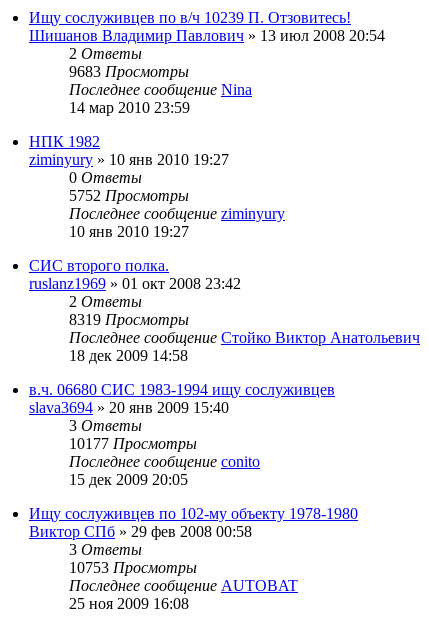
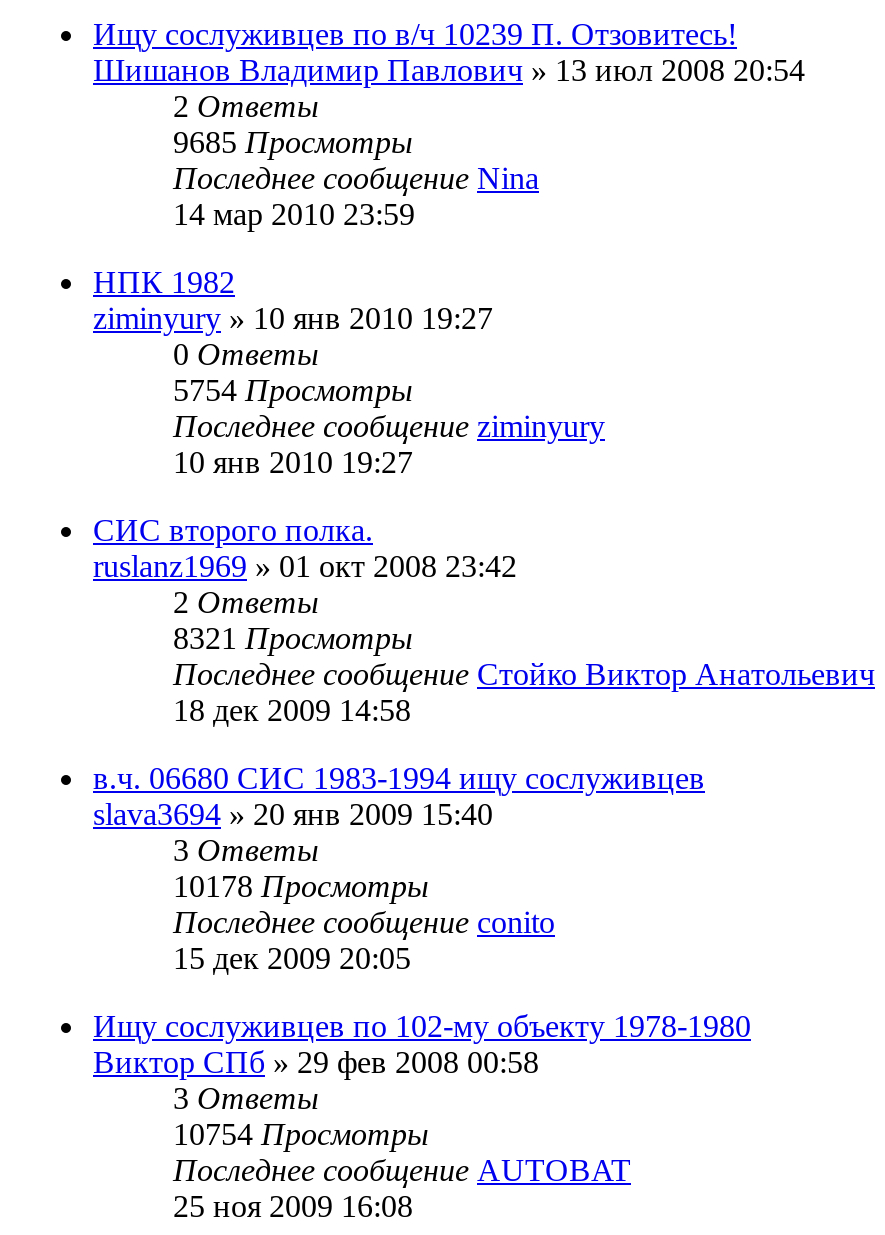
[69,63,189,80] 9683 Просмотры -> [173,125,413,159] 9685 Просмотры
[69,187,189,204] 5752 Просмотры -> [173,373,413,407] 5754 Просмотры
[69,311,189,328] 8319 Просмотры -> [173,621,413,655] 8321 Просмотры
[69,435,197,452] 10177 Просмотры -> [173,869,429,903] 10178 Просмотры
[69,559,197,576] 10753 Просмотры -> [173,1117,429,1151] 10754 Просмотры

